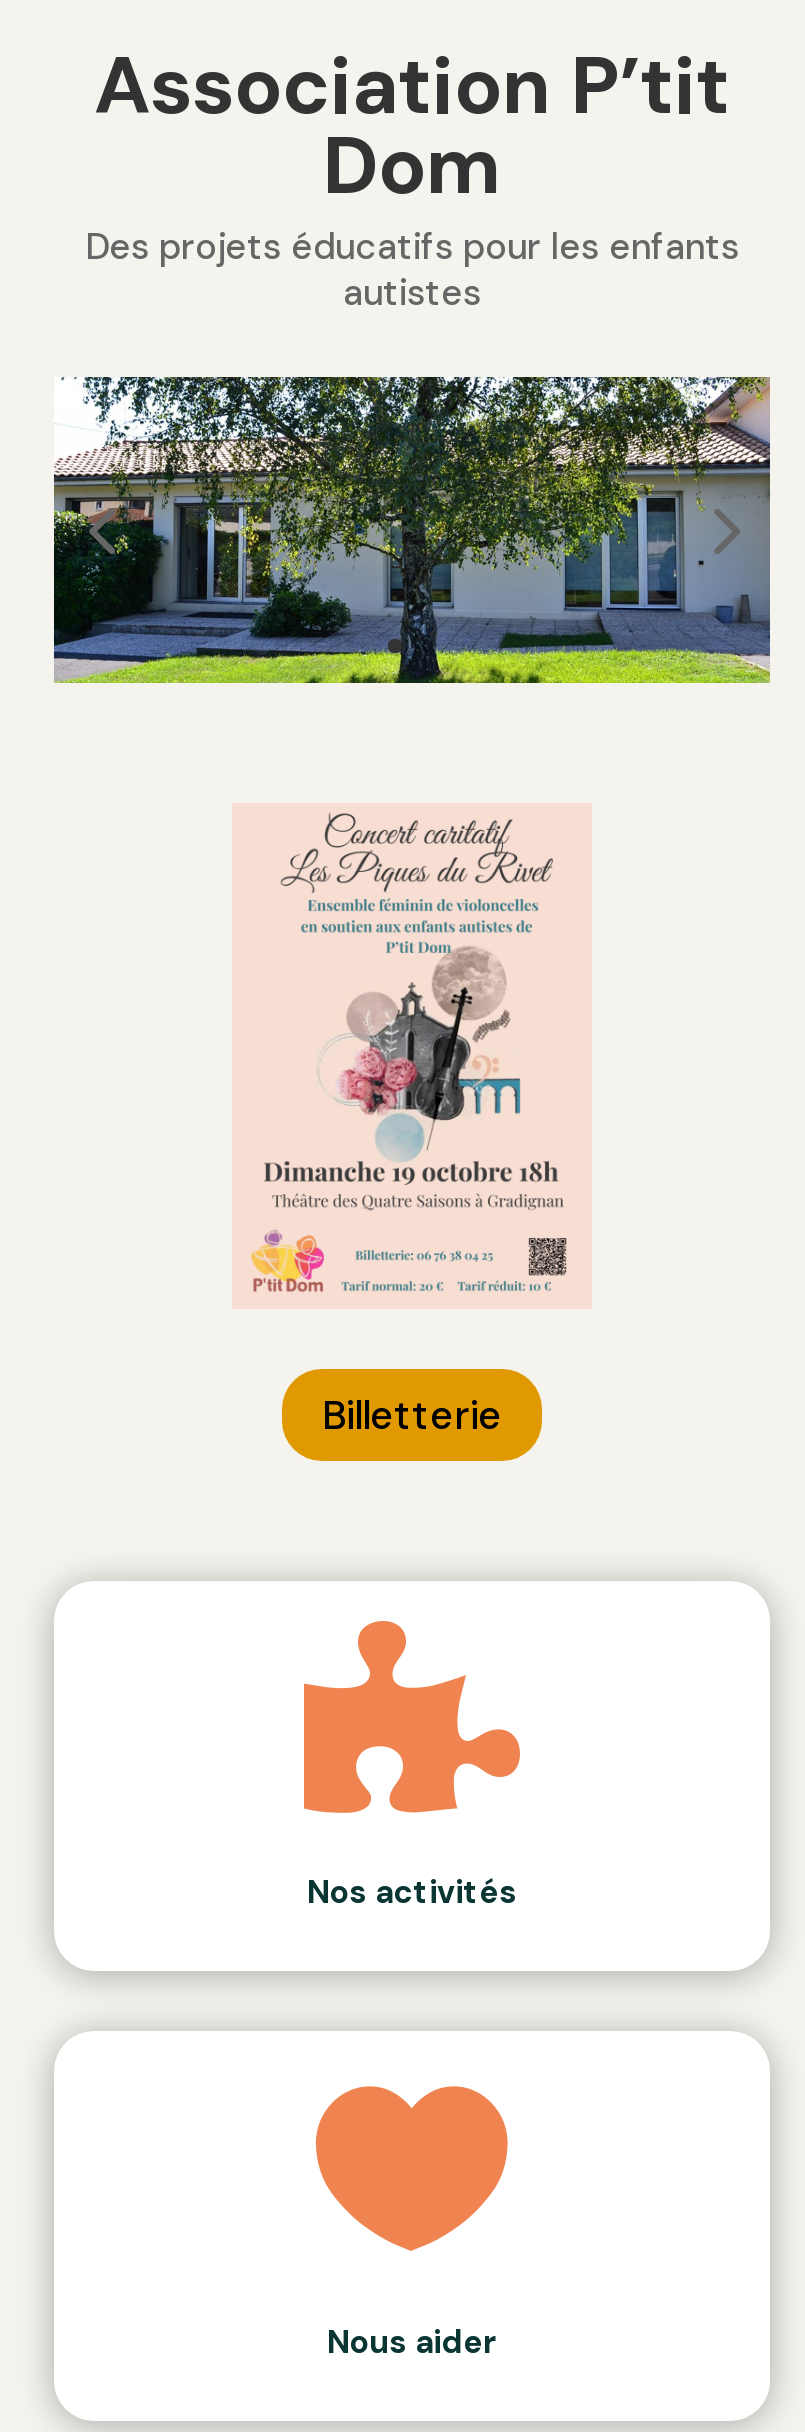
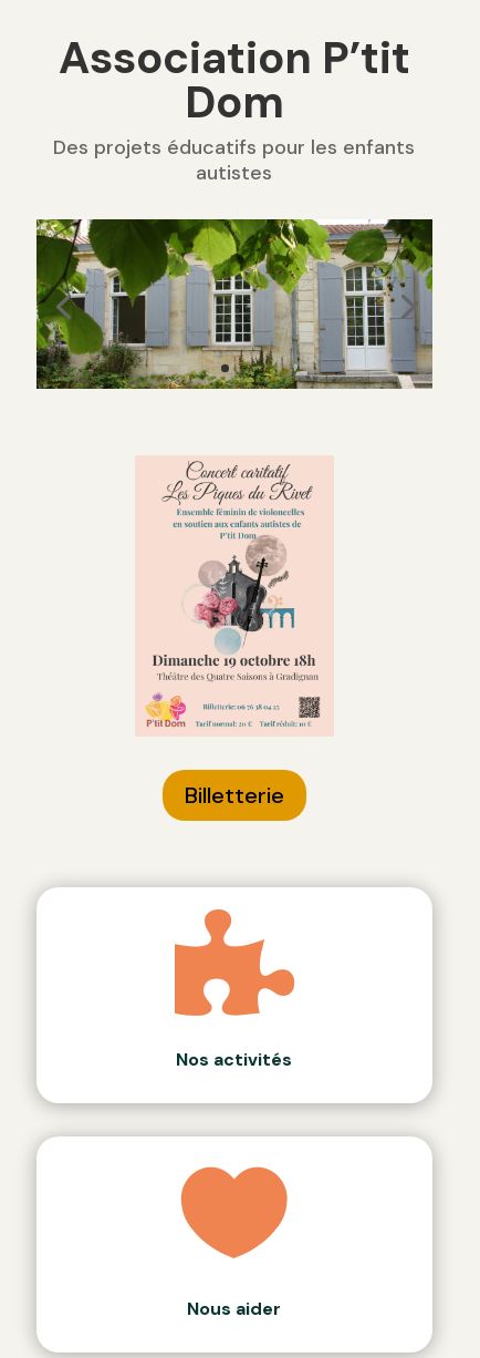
[52,375,772,685] [image] -> [35,218,432,390] [image]

